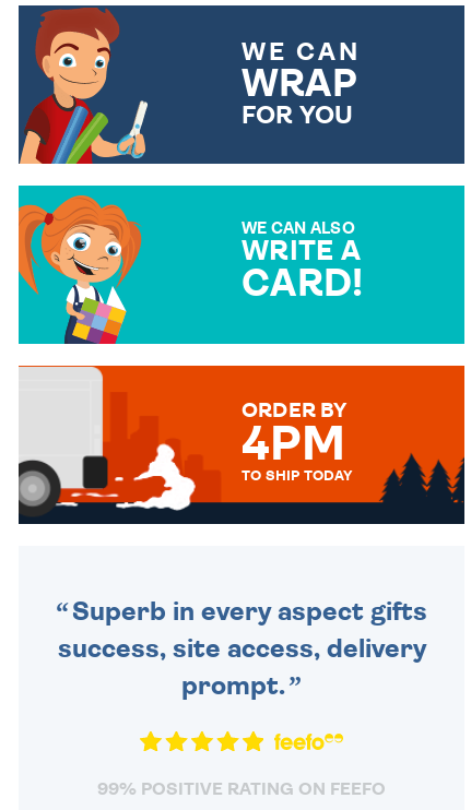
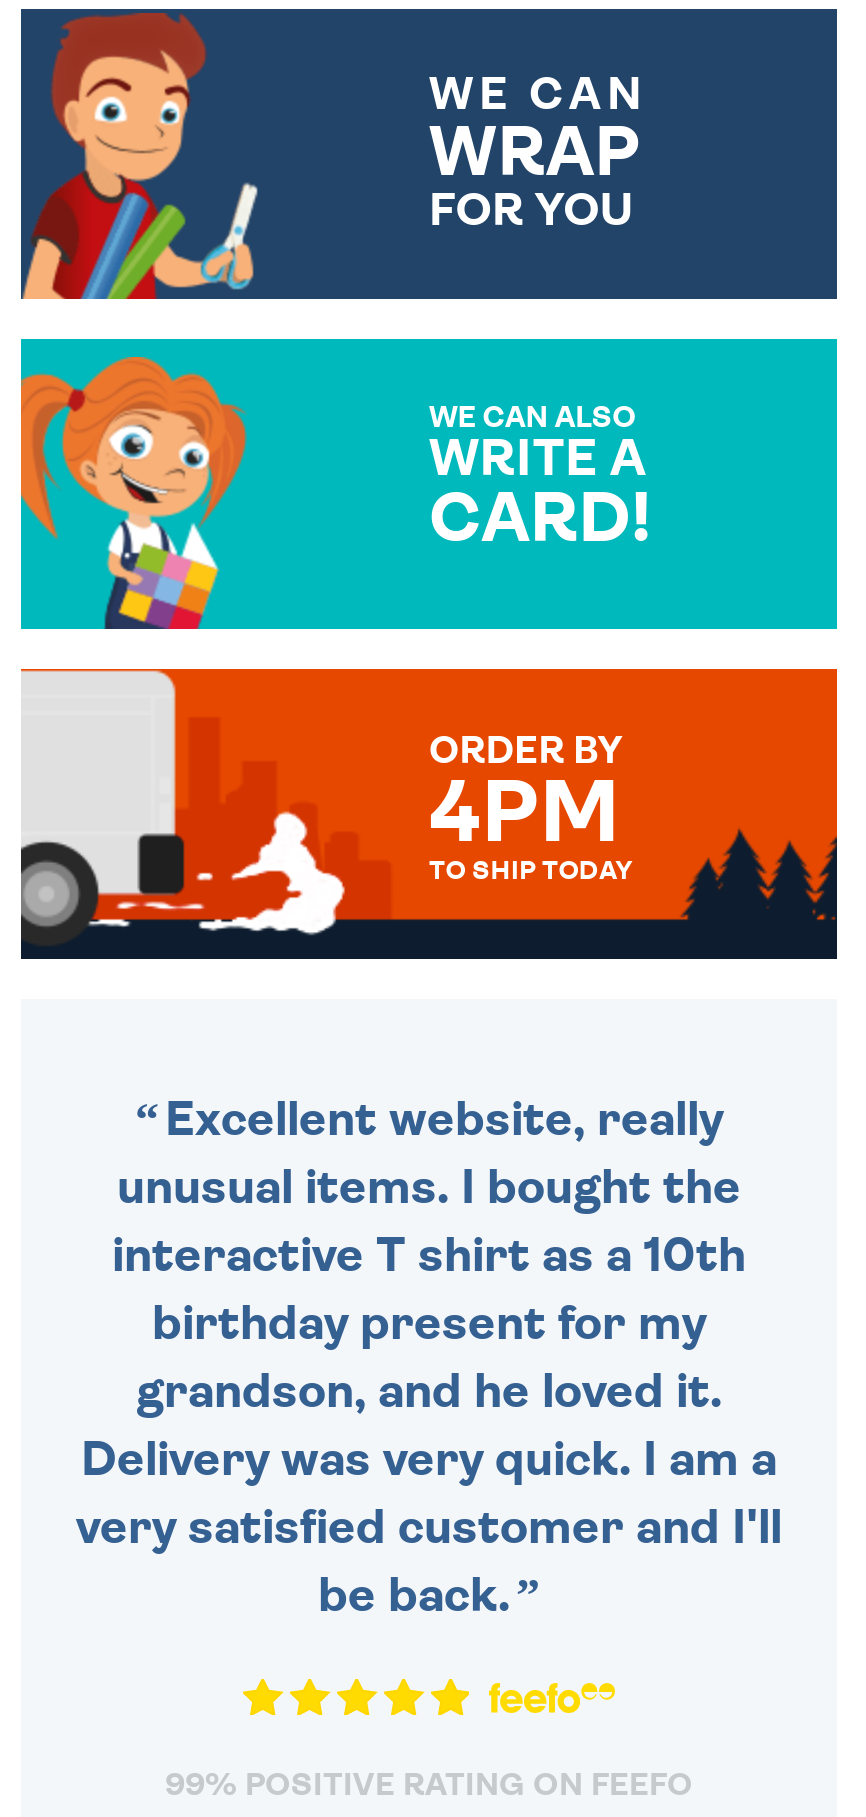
[57,599,427,700] Superb in every aspect gifts | success, site access, delivery | prompt. -> [76,1097,782,1621] Excellent website, really | unusual items. I bought the | interactive T shirt as a 10th | birthday present for my | grandson, and he loved it. | Delivery was very quick. I am a | very satisfied customer and I'll | be back.

